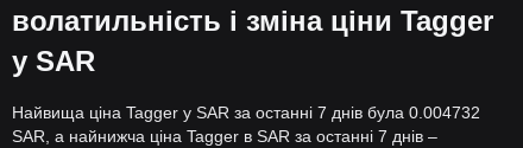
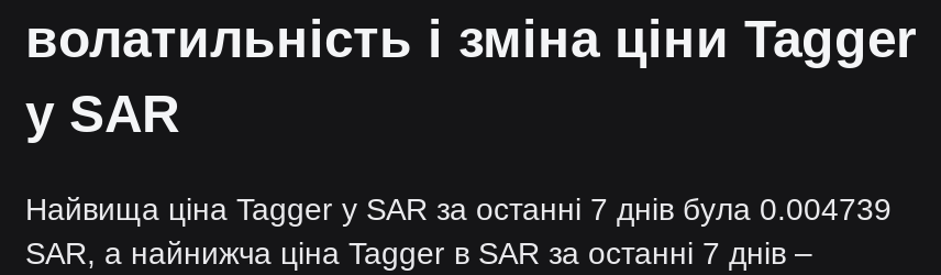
[12,103,480,122] Найвища ціна Tagger у SAR за останні 7 днів була 0.004732 -> [25,191,892,227] Найвища ціна Tagger у SAR за останні 7 днів була 0.004739

